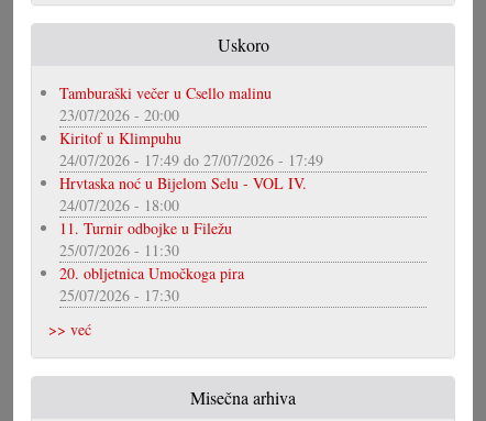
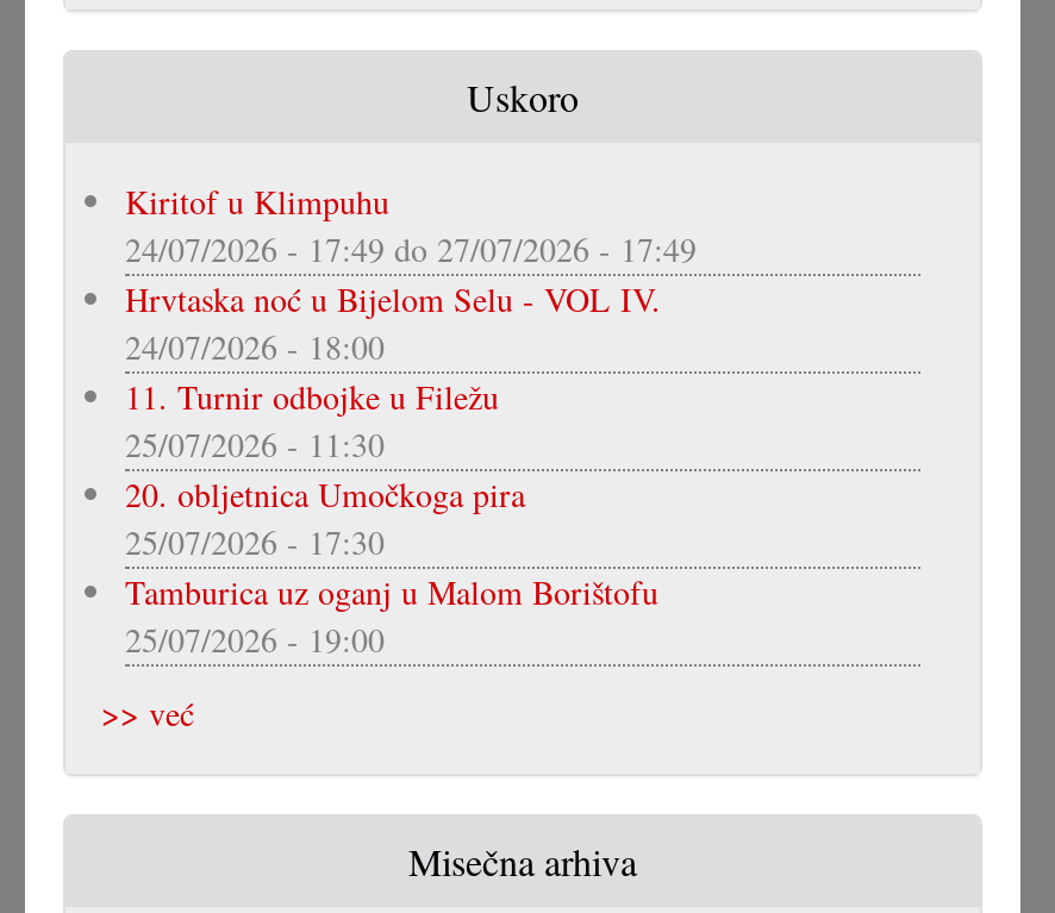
[59,82,272,125] Tamburaški večer u Csello malinu | 23/07/2026 - 20:00 -> none
moved [59,128,323,306] -> [125,179,697,564]: Kiritof u Klimpuhu | 24/07/2026 - 17:49 do 27/07/2026 - 17:49 | Hrvtaska noć u Bijelom Selu - VOL IV. | 24/07/2026 - 18:00 | 11. Turnir odbojke u Filežu | 25/07/2026 - 11:30 | 20. obljetnica Umočkoga pira | 25/07/2026 - 17:30
none -> [125,569,658,662] Tamburica uz oganj u Malom Borištofu | 25/07/2026 - 19:00

